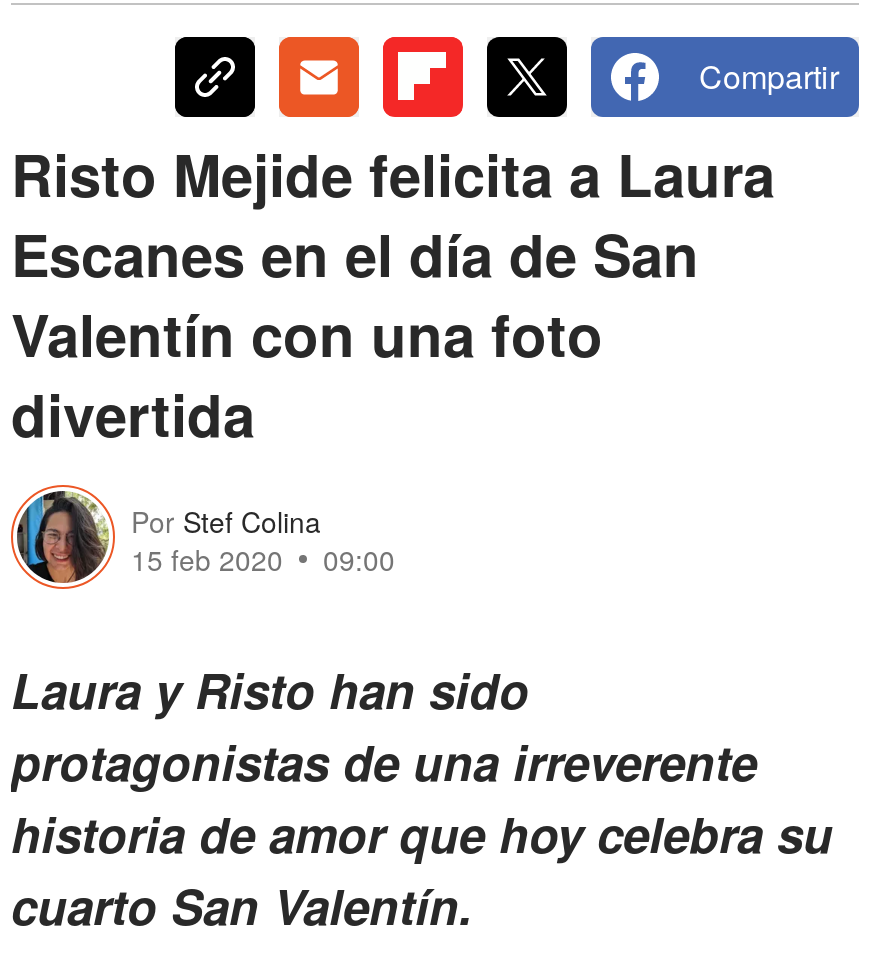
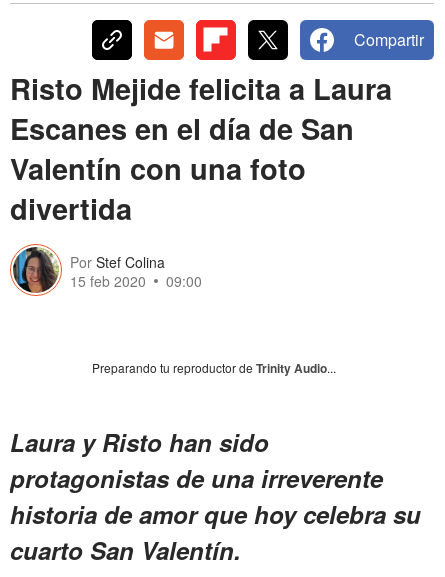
none -> [92,358,336,376] Preparando tu reproductor de Trinity Audio...

